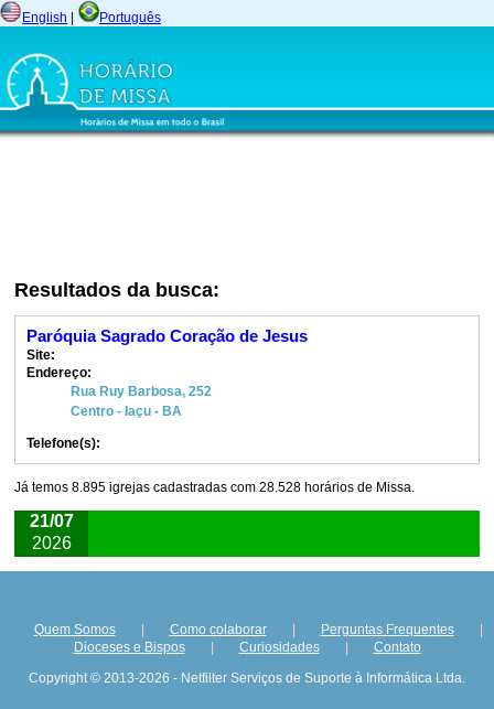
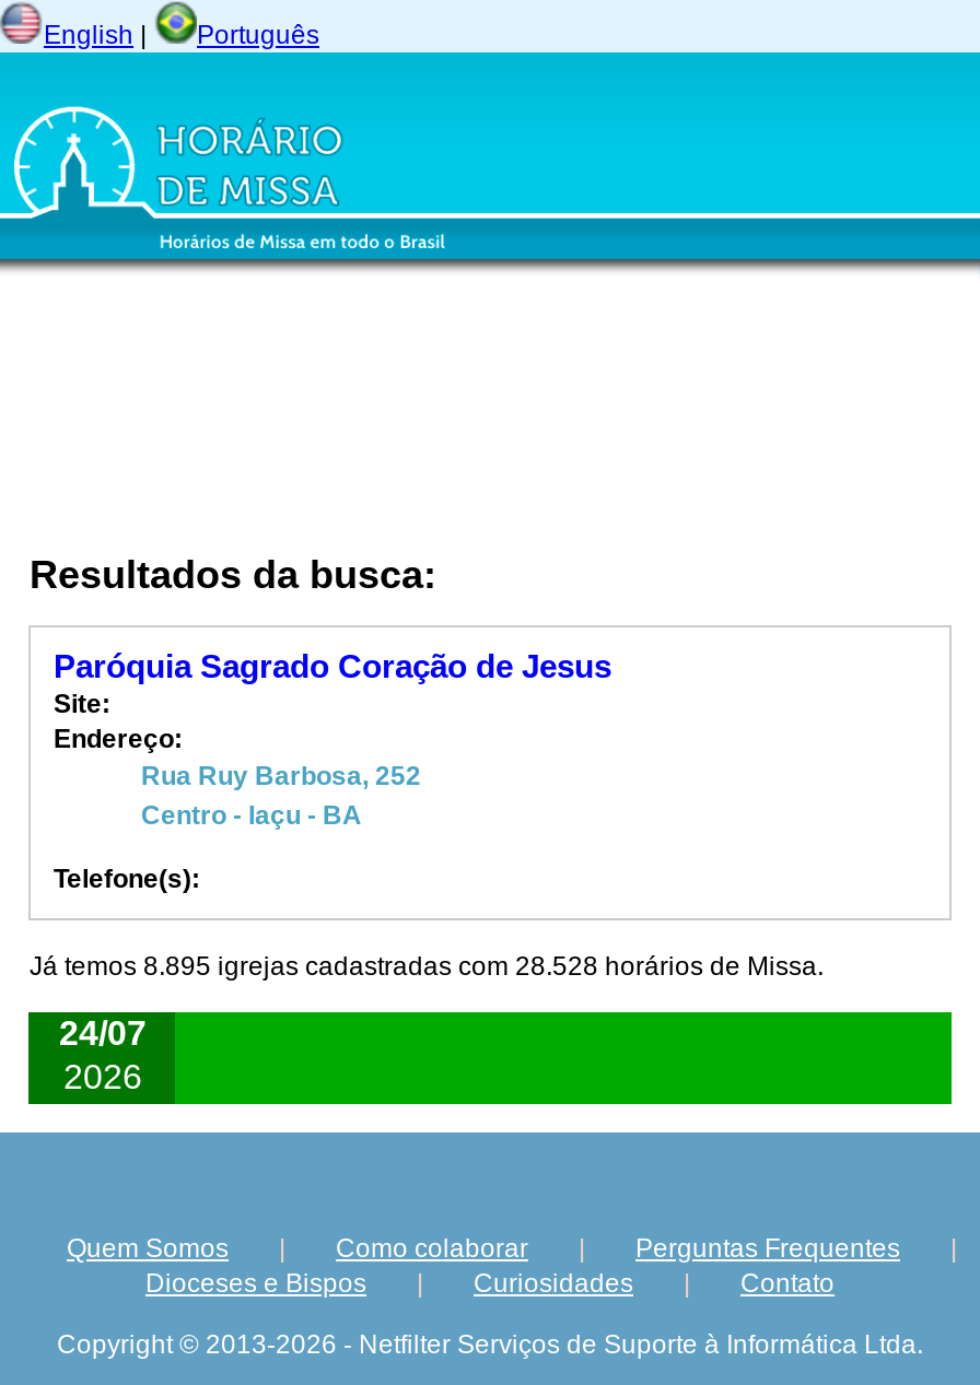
[30,512,74,530] 21/07 -> [59,1014,146,1052] 24/07

